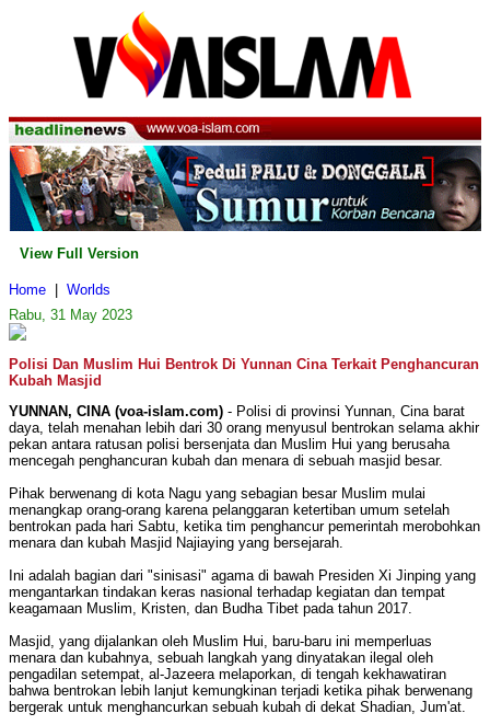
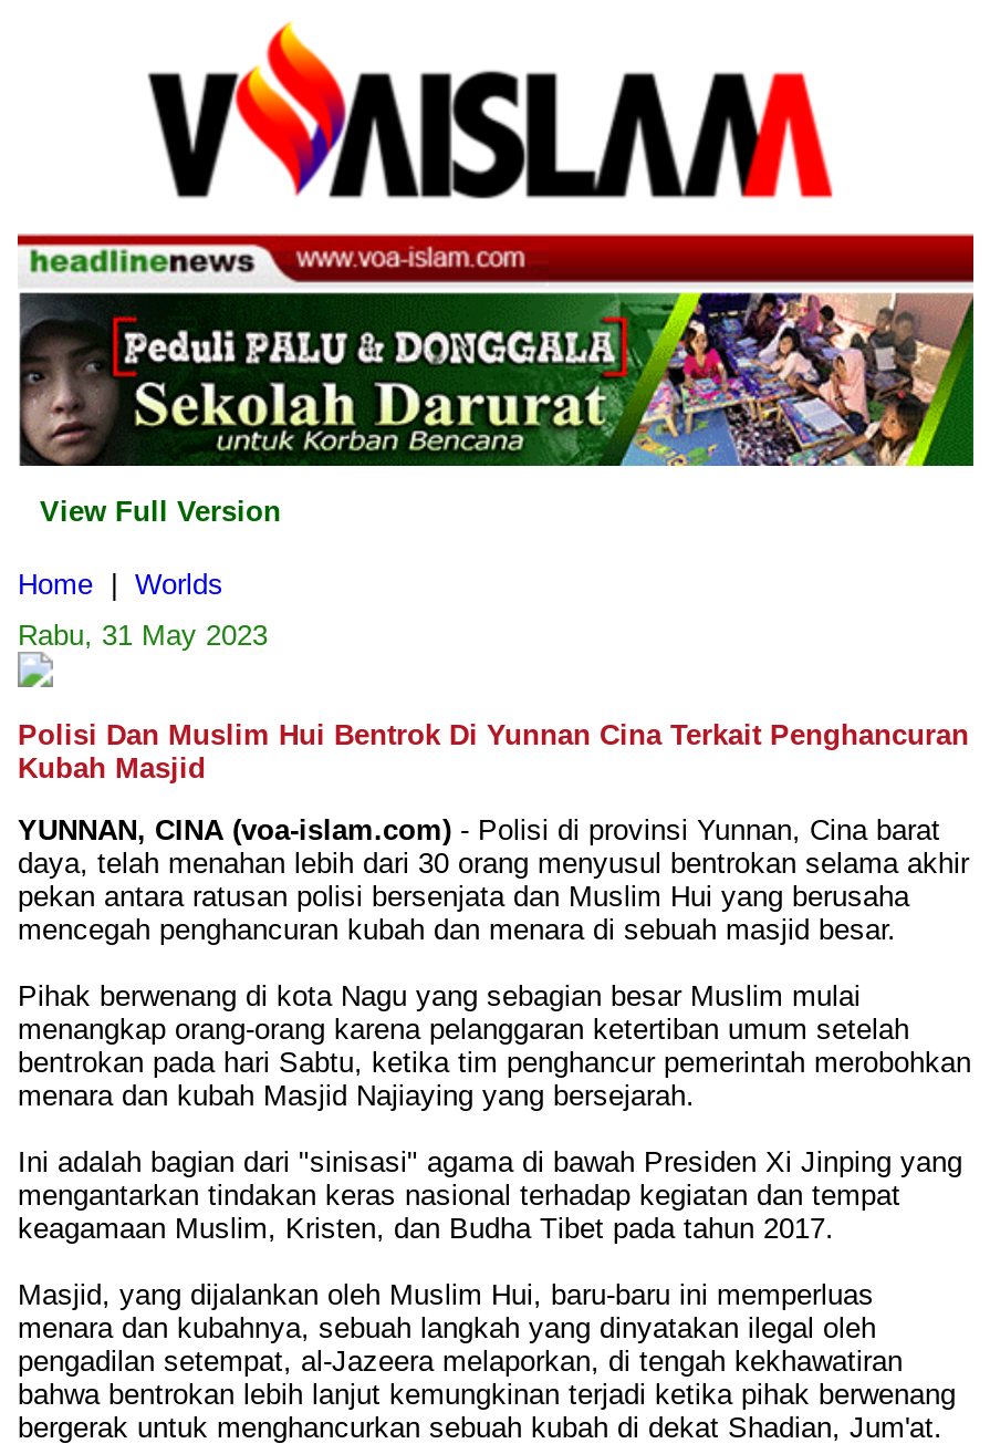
[9,145,481,232] [image] -> [18,291,973,468] [image]

